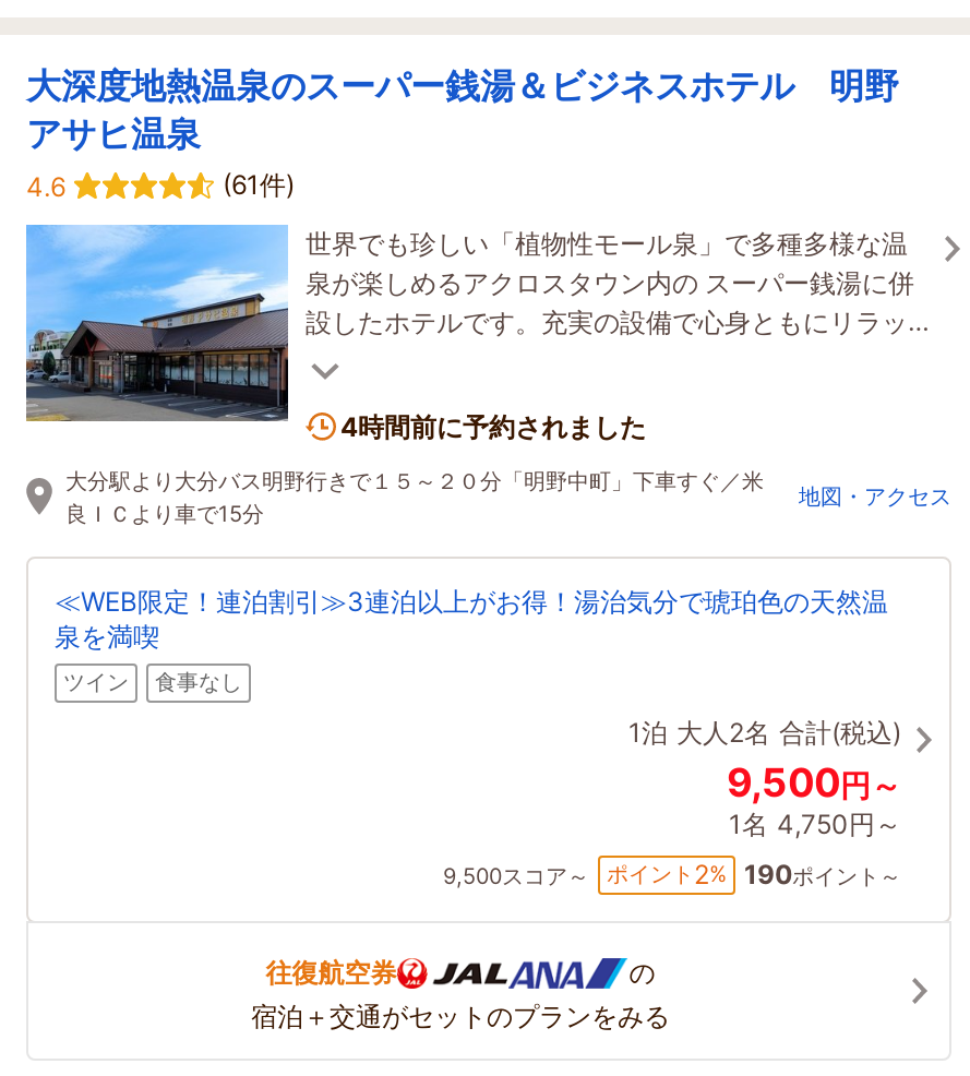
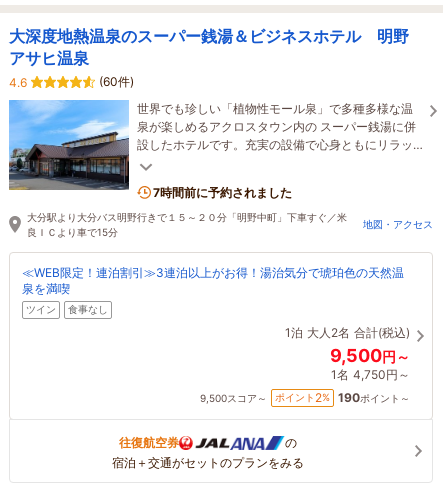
[223,167,295,200] (61件) -> [99,74,134,89] (60件)
[340,410,646,442] 4時間前に予約されました -> [153,185,292,200] 7時間前に予約されました

